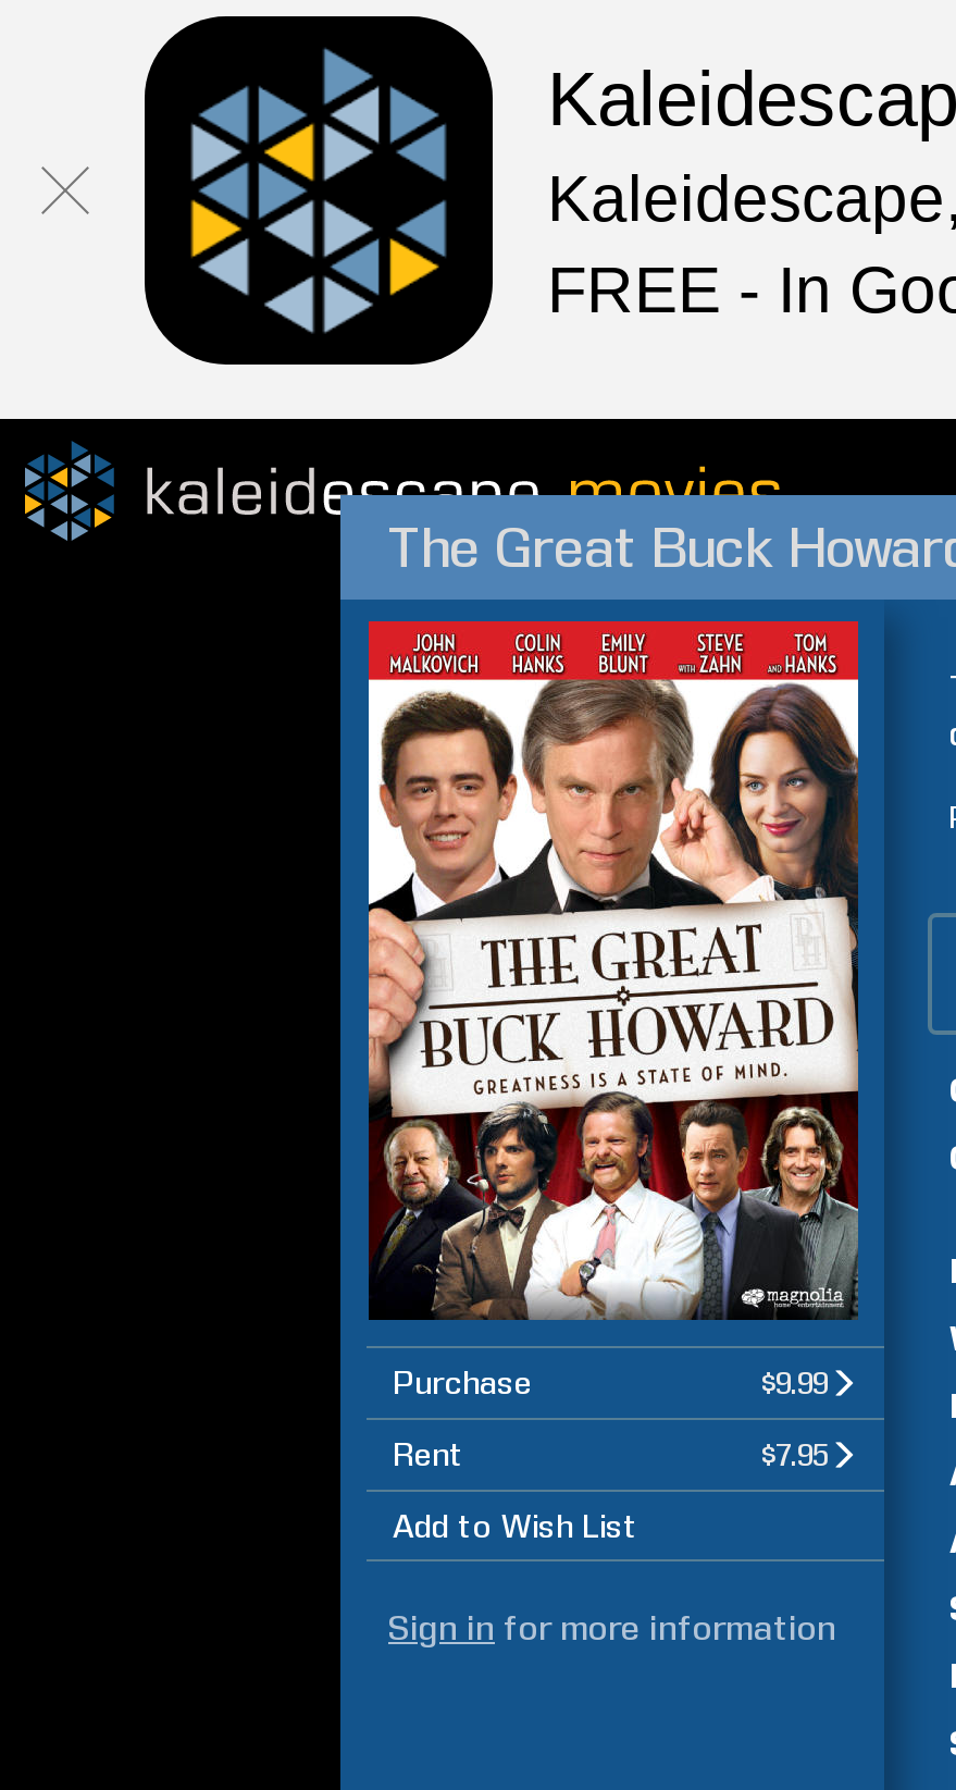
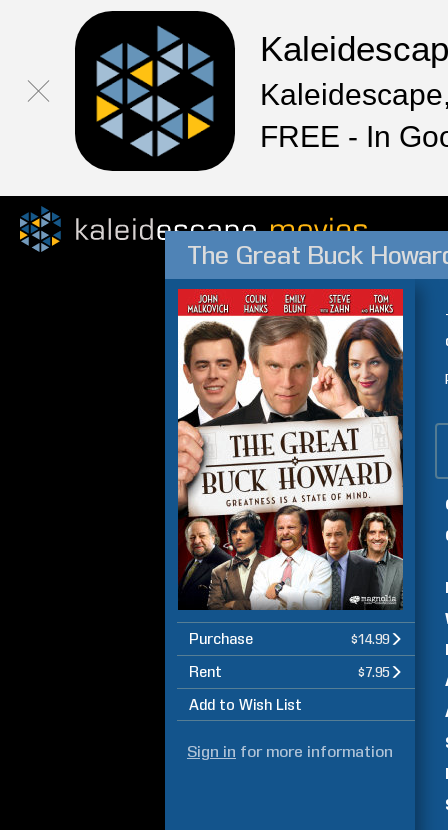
[760,1366,828,1400] $9.99 -> [351,631,389,647] $14.99

